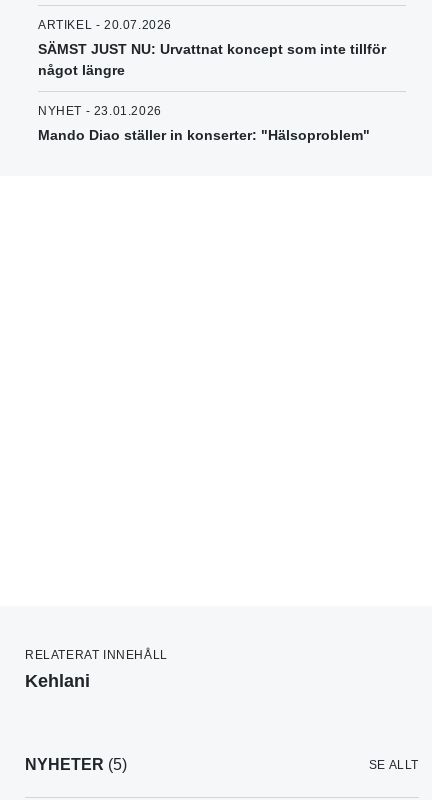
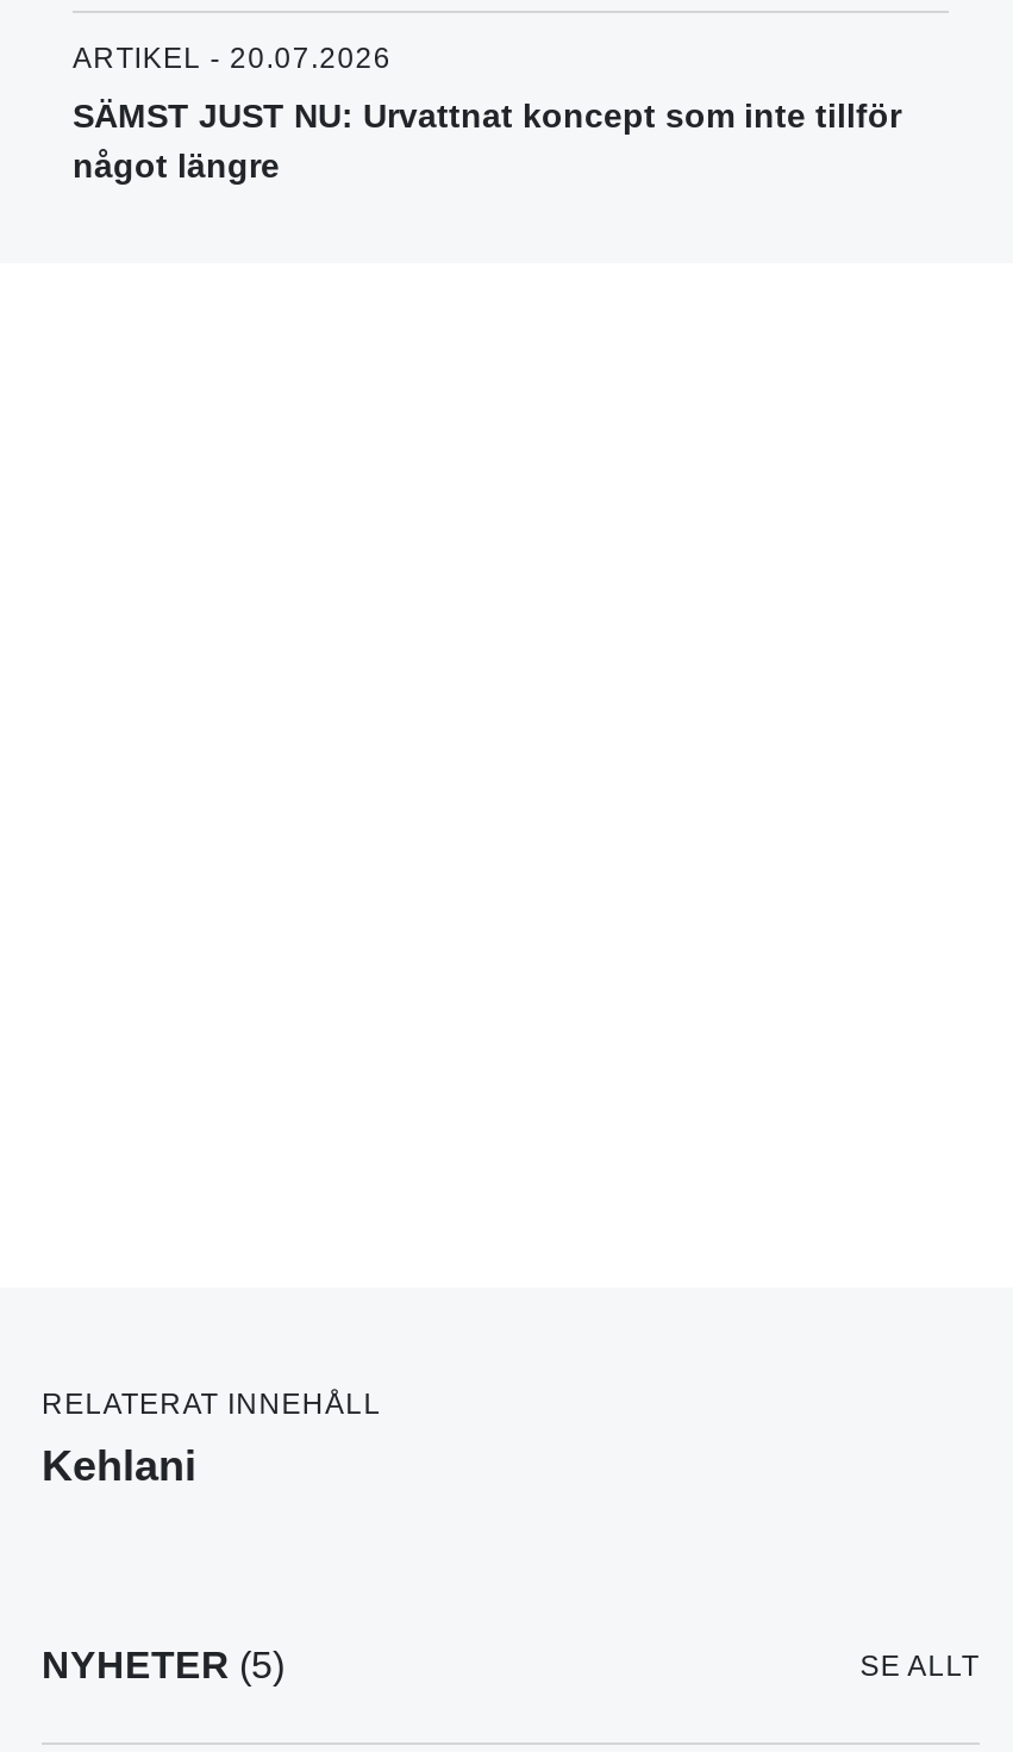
[38,104,370,143] NYHET - 23.01.2026 | Mando Diao ställer in konserter: "Hälsoproblem" -> none

